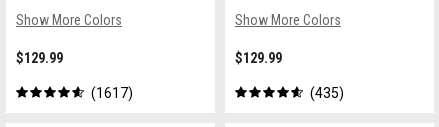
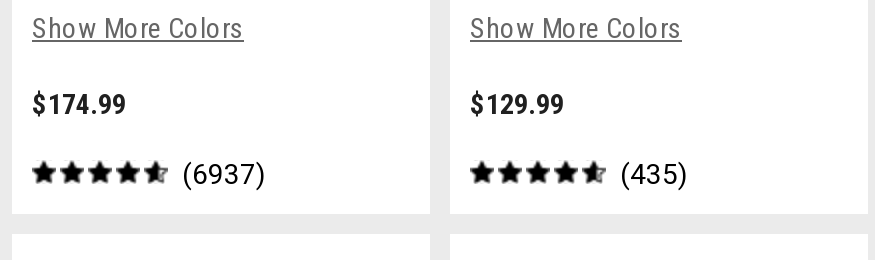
[16,50,63,66] $129.99 -> [32,88,126,120] $174.99
[96,85,128,101] 1617 -> [192,158,256,190] 6937

